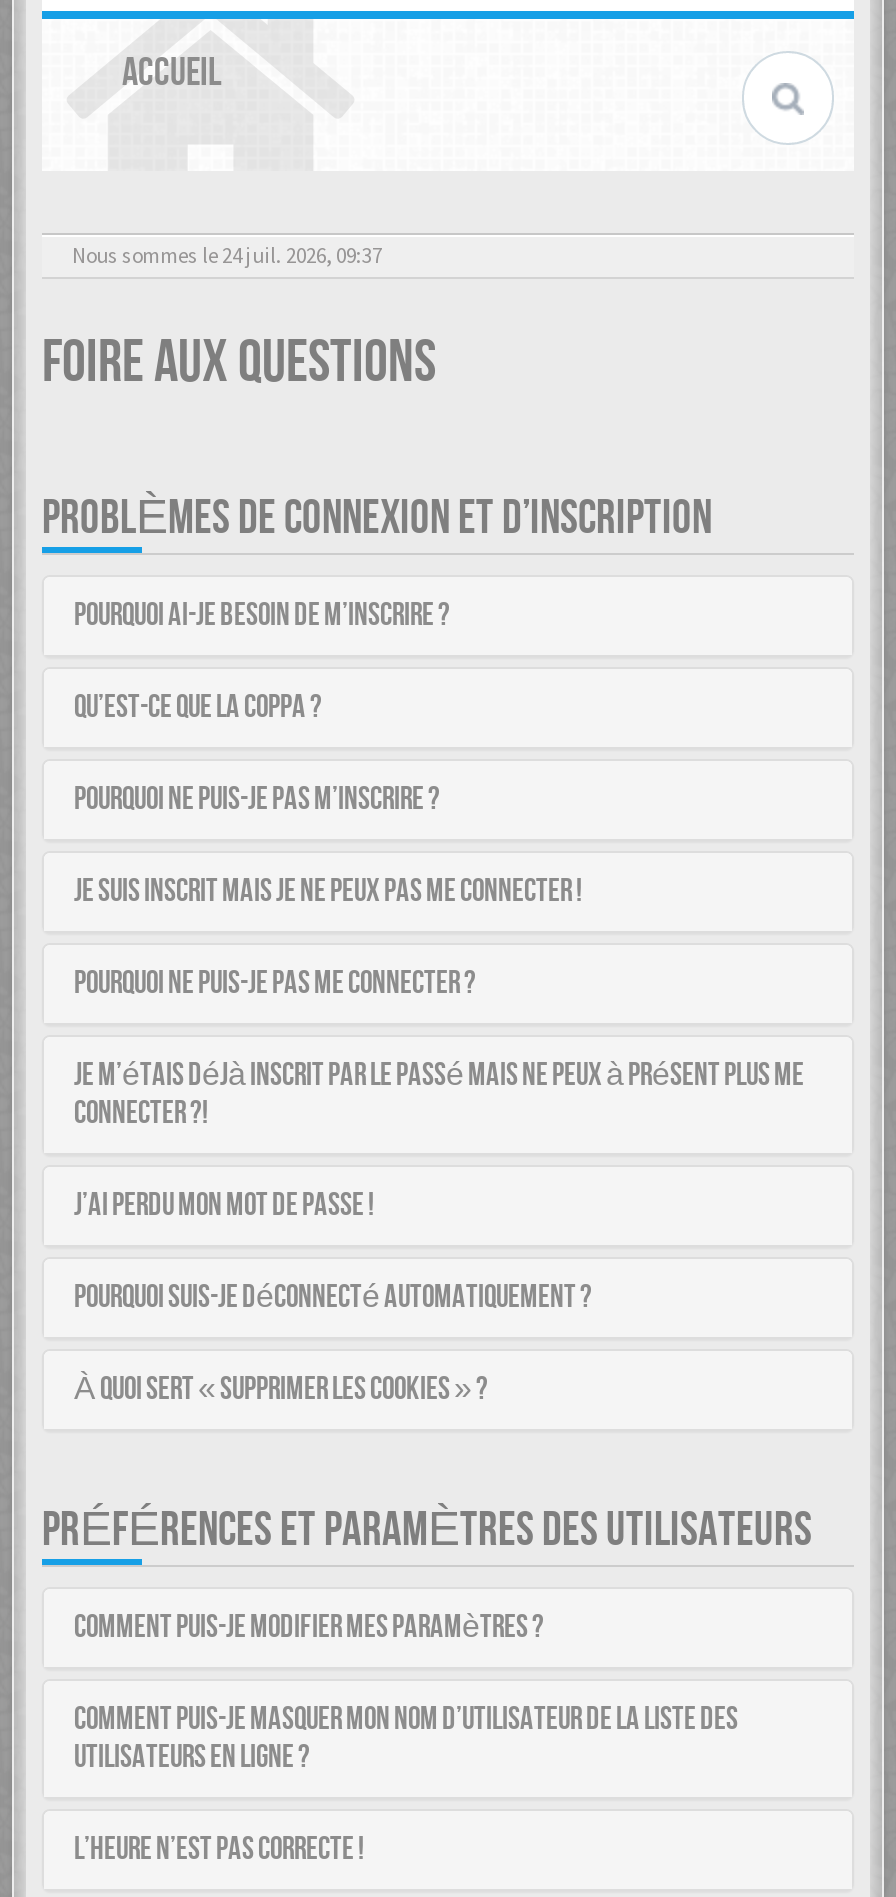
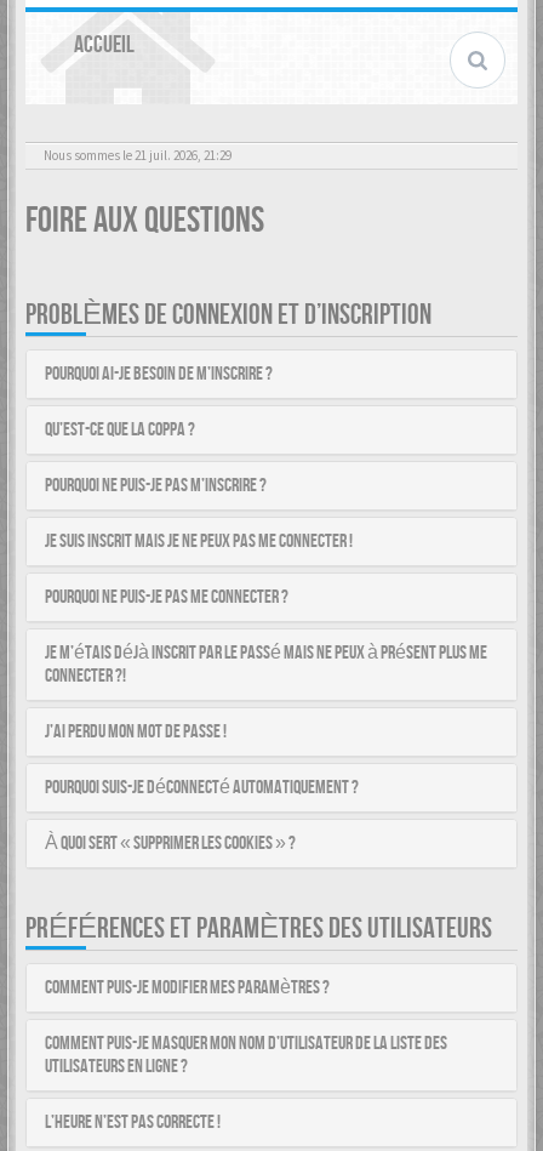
[72,241,382,269] Nous sommes le 24 juil. 2026, 09:37 -> [44,147,232,164] Nous sommes le 21 juil. 2026, 21:29

